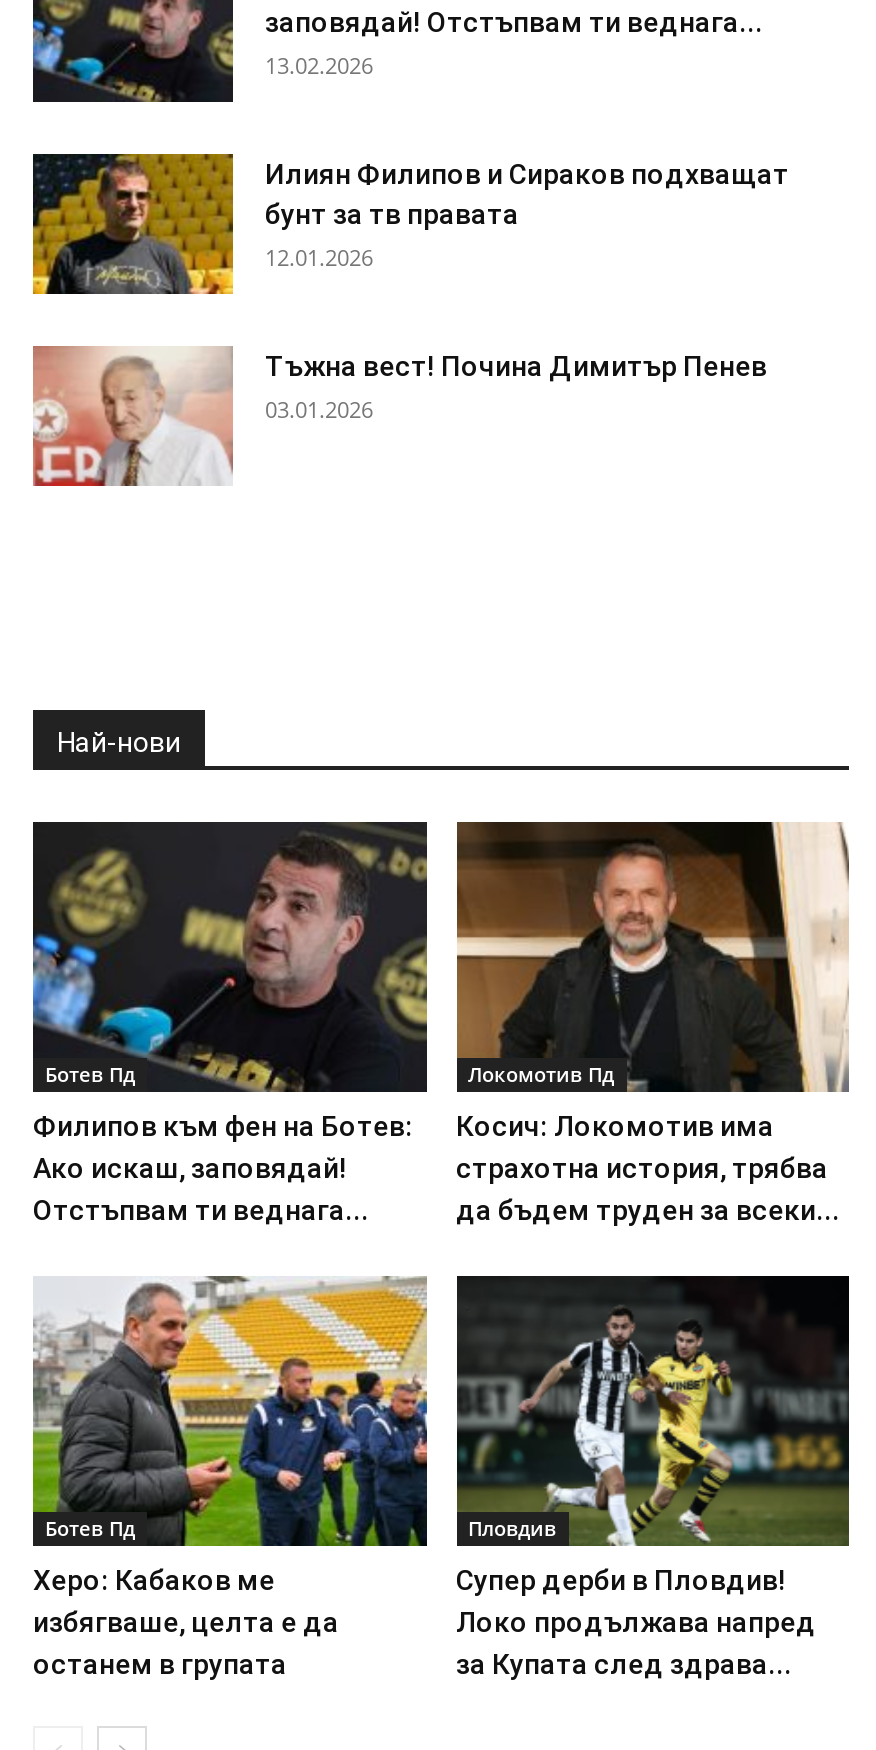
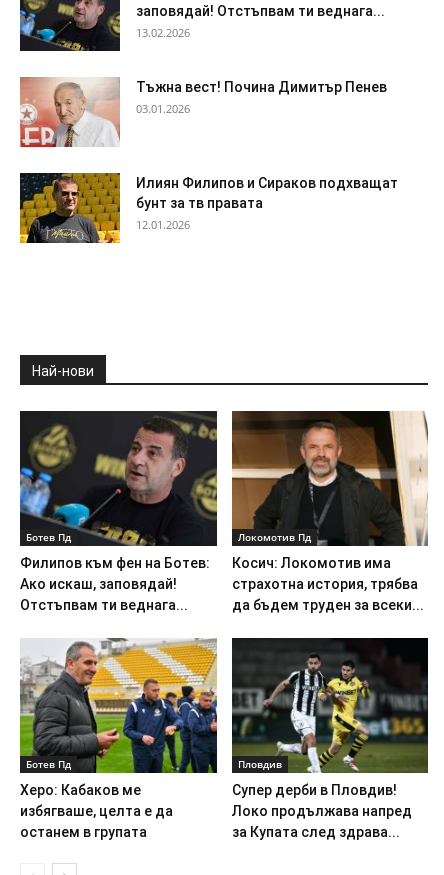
moved [29,150,789,298] -> [18,171,398,245]: [image] | Илиян Филипов и Сираков подхващат | бунт за тв правата | 12.01.2026
moved [31,344,767,488] -> [19,76,387,148]: [image] | Тъжна вест! Почина Димитър Пенев | 03.01.2026

